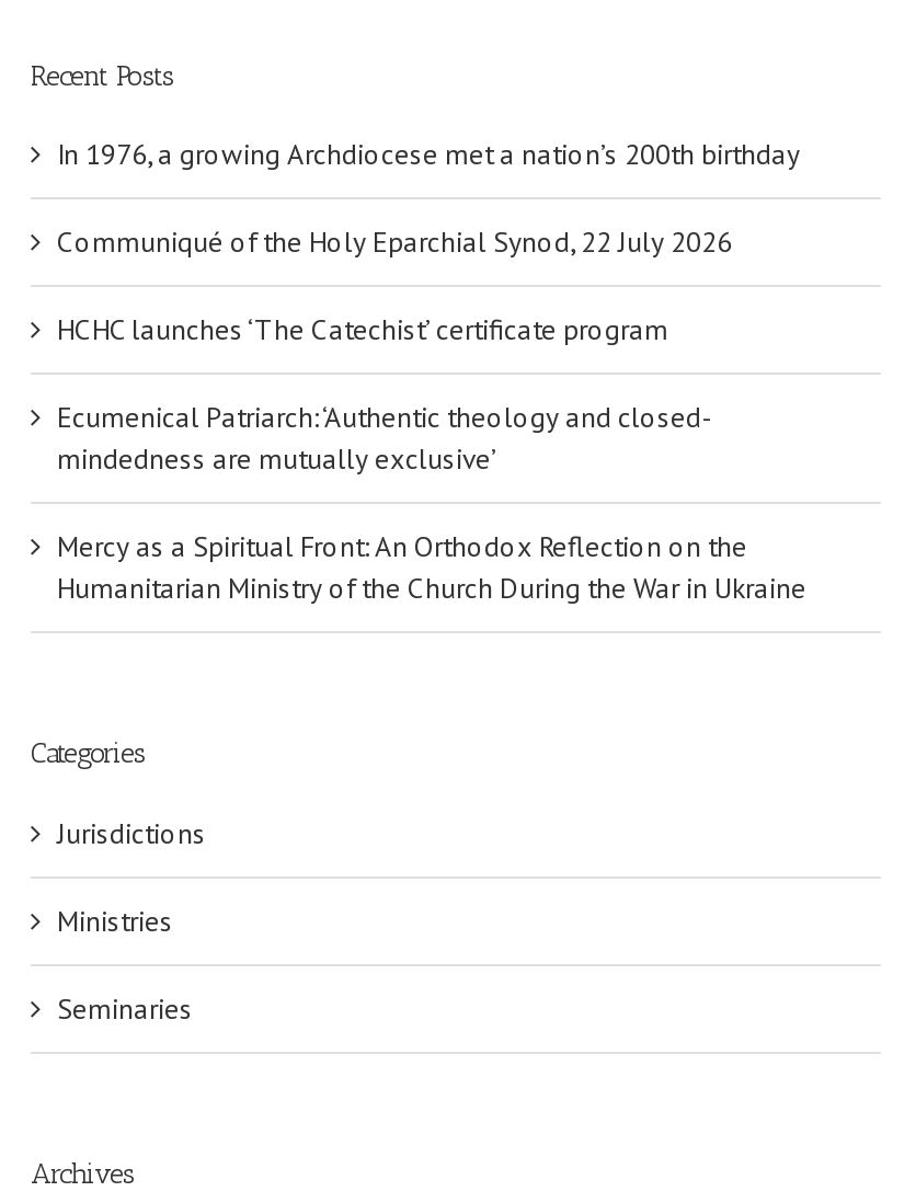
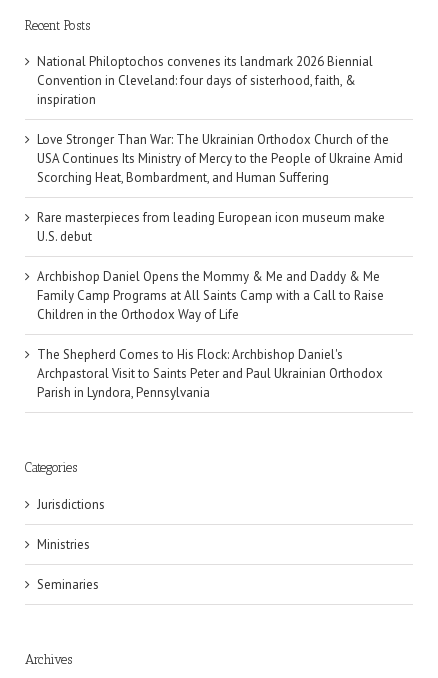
[57,137,800,174] In 1976, a growing Archdiocese met a nation’s 200th birthday -> [37,53,373,108] National Philoptochos convenes its landmark 2026 Biennial | Convention in Cleveland: four days of sisterhood, faith, & | inspiration
[57,224,732,261] Communiqué of the Holy Eparchial Synod, 22 July 2026 -> [37,131,403,186] Love Stronger Than War: The Ukrainian Orthodox Church of the | USA Continues Its Ministry of Mercy to the People of Ukraine Amid | Scorching Heat, Bombardment, and Human Suffering
[57,312,668,349] HCHC launches ‘The Catechist’ certificate program -> [37,209,385,245] Rare masterpieces from leading European icon museum make | U.S. debut
[57,399,712,478] Ecumenical Patriarch: ‘Authentic theology and closed- | mindedness are mutually exclusive’ -> [37,268,384,323] Archbishop Daniel Opens the Mommy & Me and Daddy & Me | Family Camp Programs at All Saints Camp with a Call to Raise | Children in the Orthodox Way of Life
[57,529,806,608] Mercy as a Spiritual Front: An Orthodox Reflection on the | Humanitarian Ministry of the Church During the War in Ukraine -> [37,346,383,401] The Shepherd Comes to His Flock: Archbishop Daniel's | Archpastoral Visit to Saints Peter and Paul Ukrainian Orthodox | Parish in Lyndora, Pennsylvania

